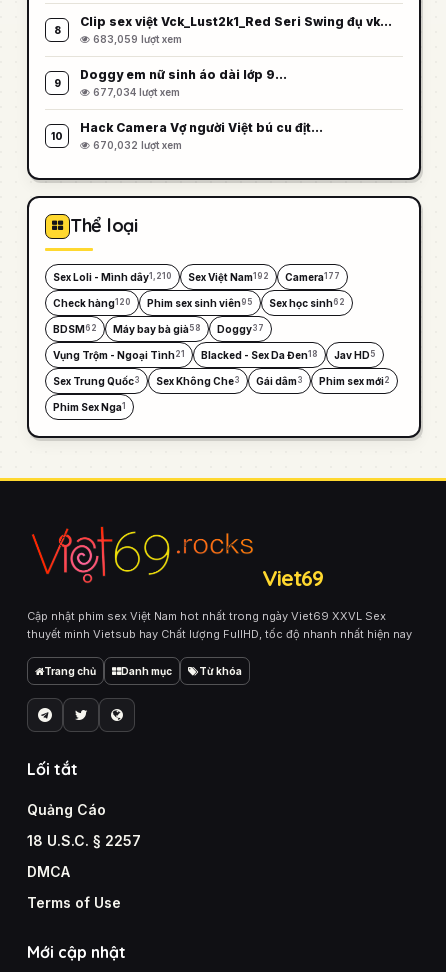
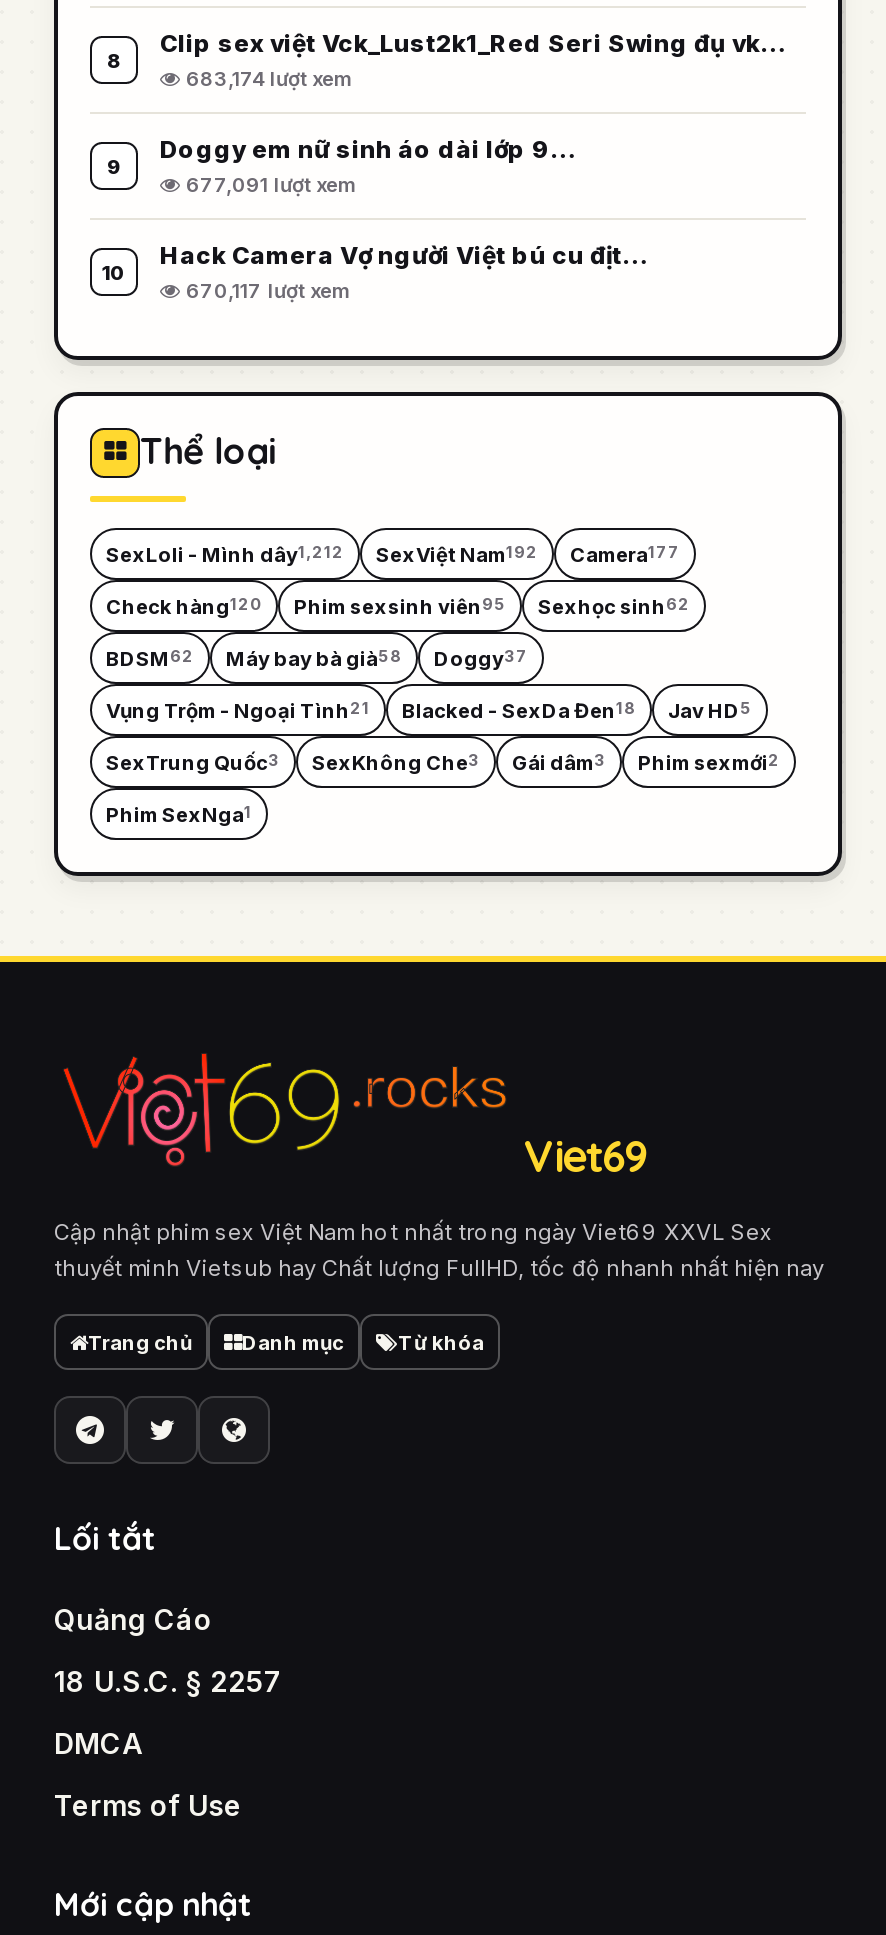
[90,33,182,45] 683,059 lượt xem -> [180,65,352,89] 683,174 lượt xem
[90,86,180,98] 677,034 lượt xem -> [180,171,356,195] 677,091 lượt xem
[90,139,182,151] 670,032 lượt xem -> [180,277,350,301] 670,117 lượt xem
[53,271,172,283] Sex Loli - Mình dây1,210 -> [106,541,344,565] Sex Loli - Mình dây1,212

